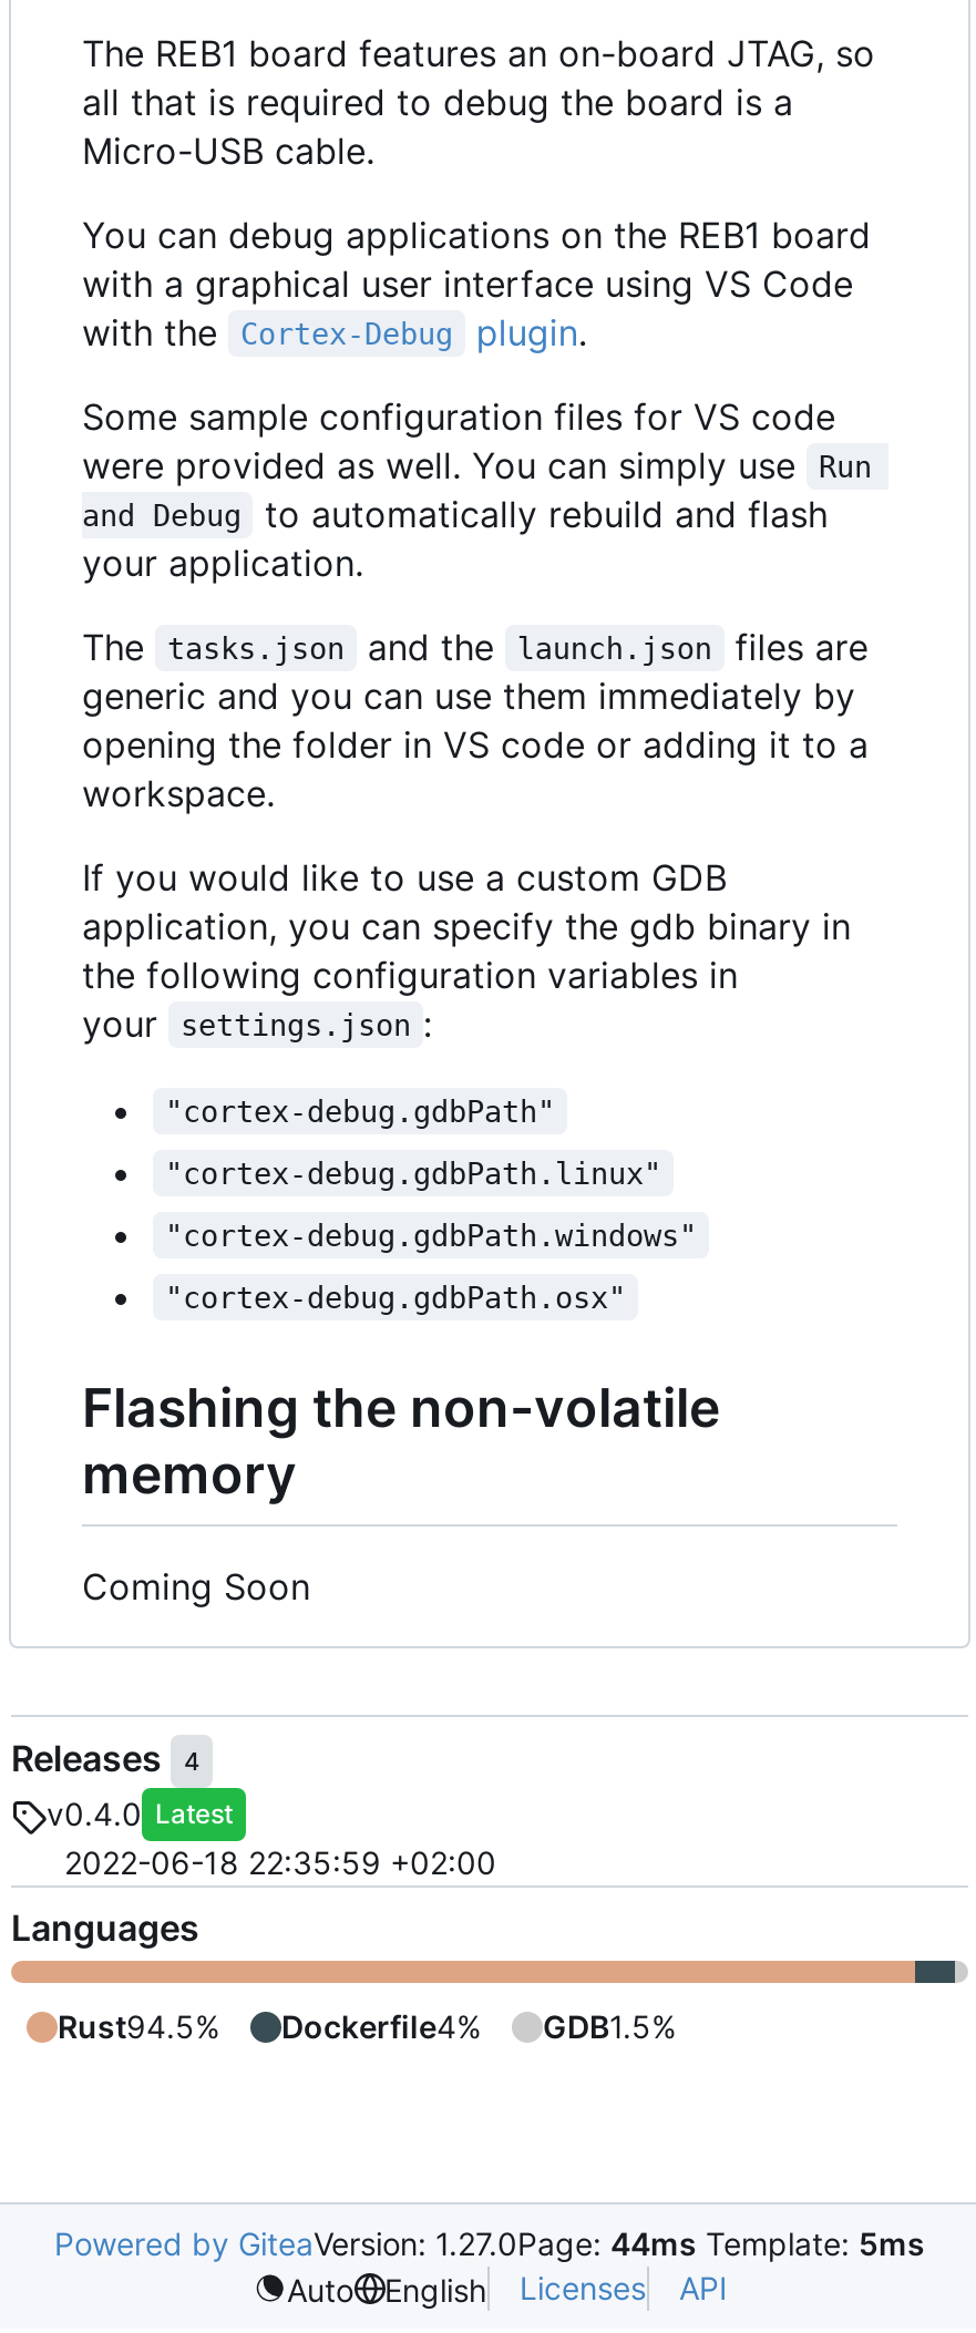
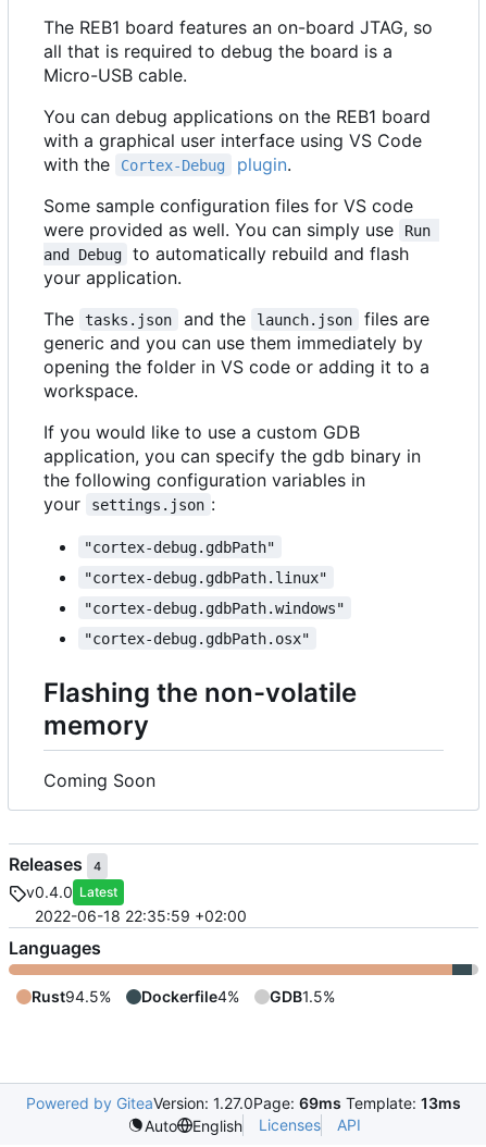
[54,2224,925,2262] Powered by GiteaVersion: 1.27.0Page: 44ms Template: 5ms -> [26,1094,461,1112] Powered by GiteaVersion: 1.27.0Page: 69ms Template: 13ms

